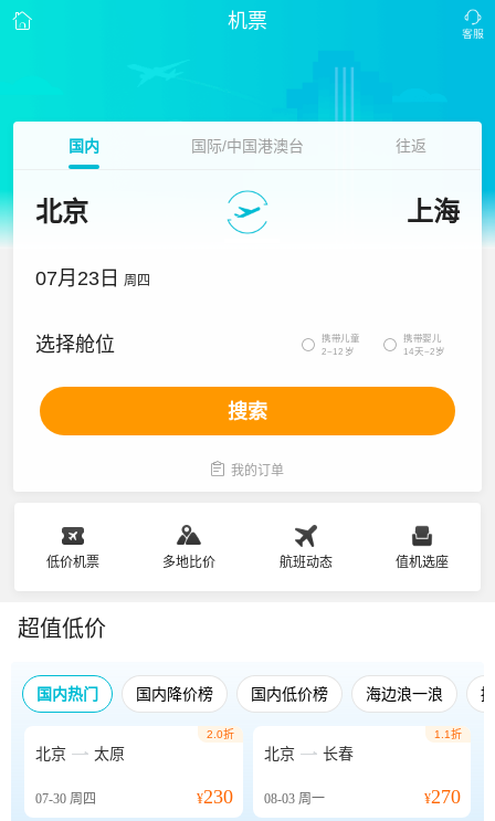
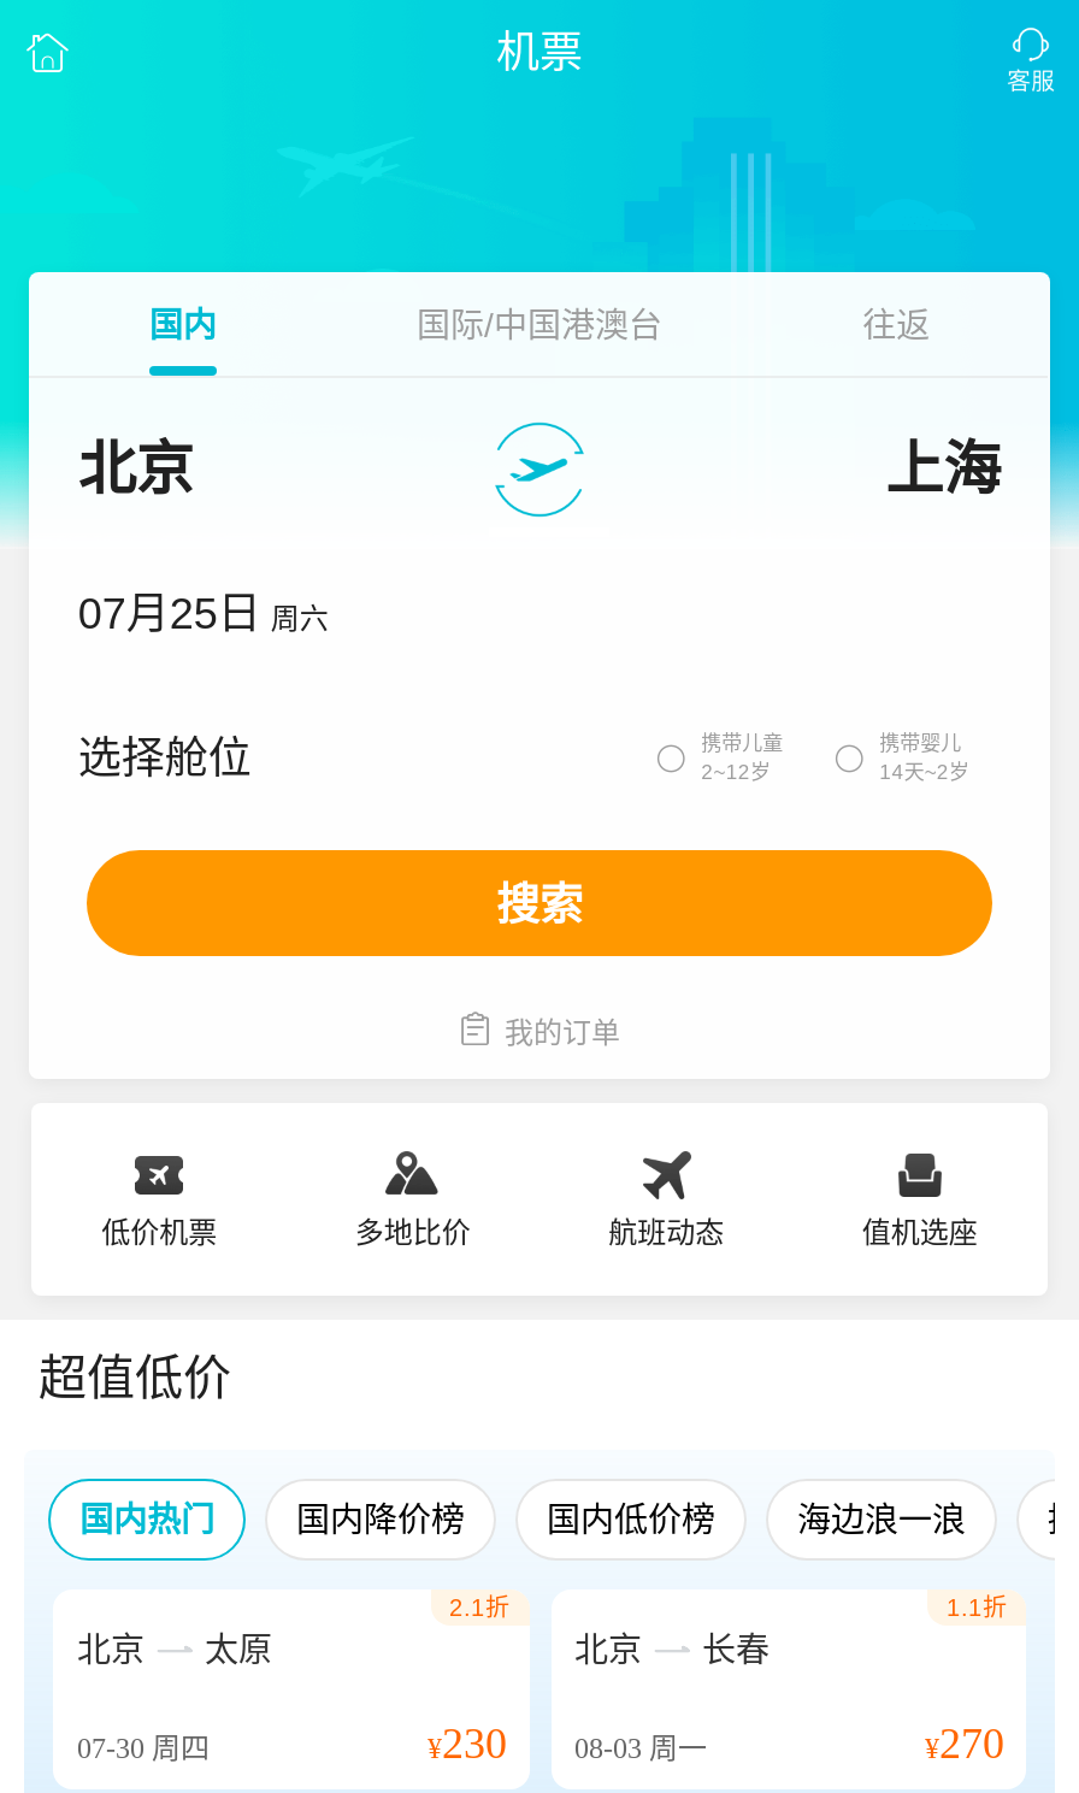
[36,267,151,290] 07月23日 周四 -> [78,590,328,638] 07月25日 周六
[206,728,234,740] 2.0折 -> [449,1594,509,1621] 2.1折

